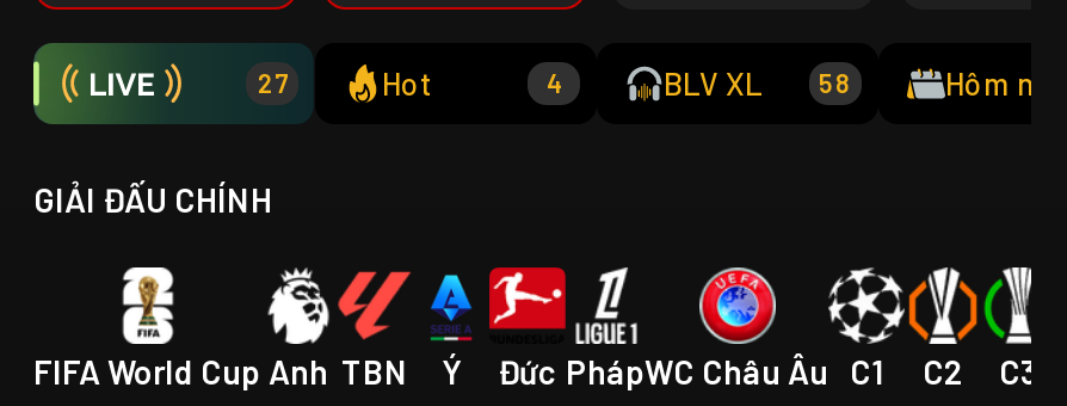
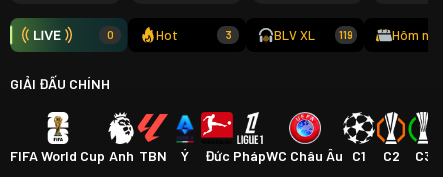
[258,67,286,98] 27 -> [106,28,113,41] 0
[547,67,561,98] 4 -> [224,28,231,41] 3
[664,64,852,102] BLV XL 58 -> [274,27,353,43] BLV XL 119

